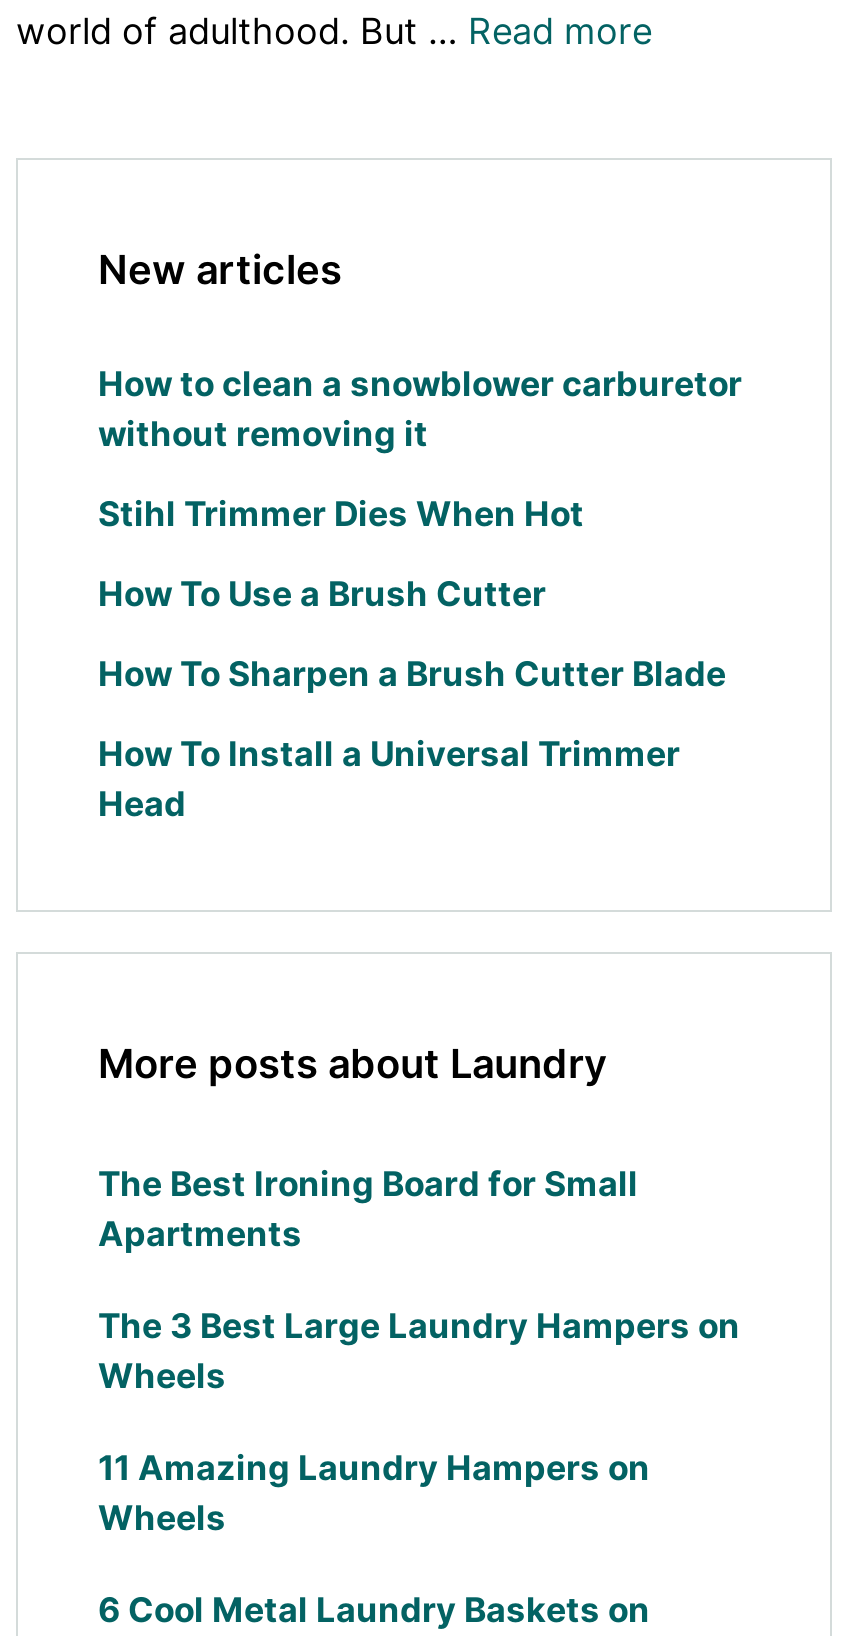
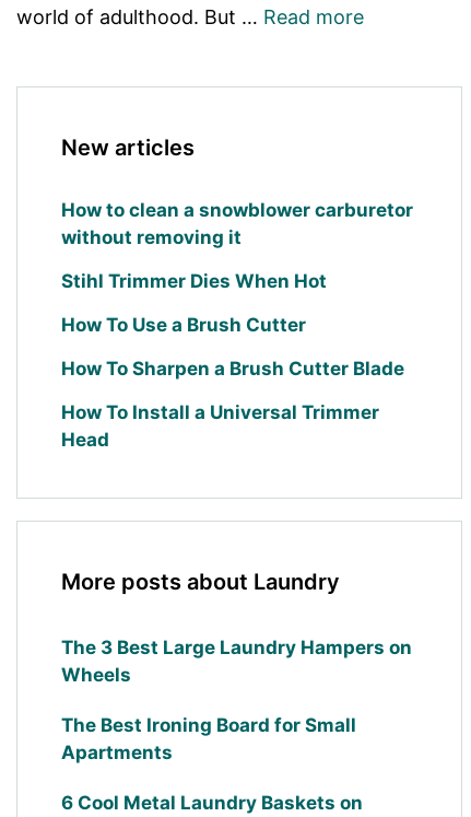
moved [98,1164,638,1254] -> [61,714,356,763]: The Best Ironing Board for Small | Apartments
[98,1448,650,1538] 11 Amazing Laundry Hampers on | Wheels -> none

